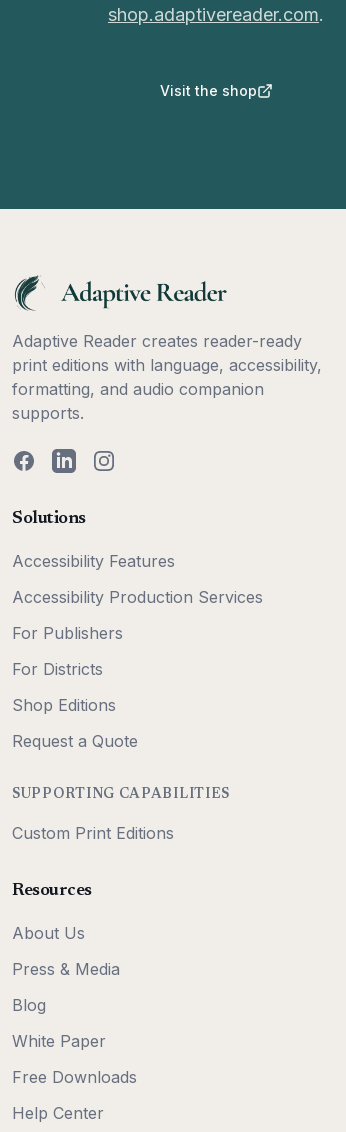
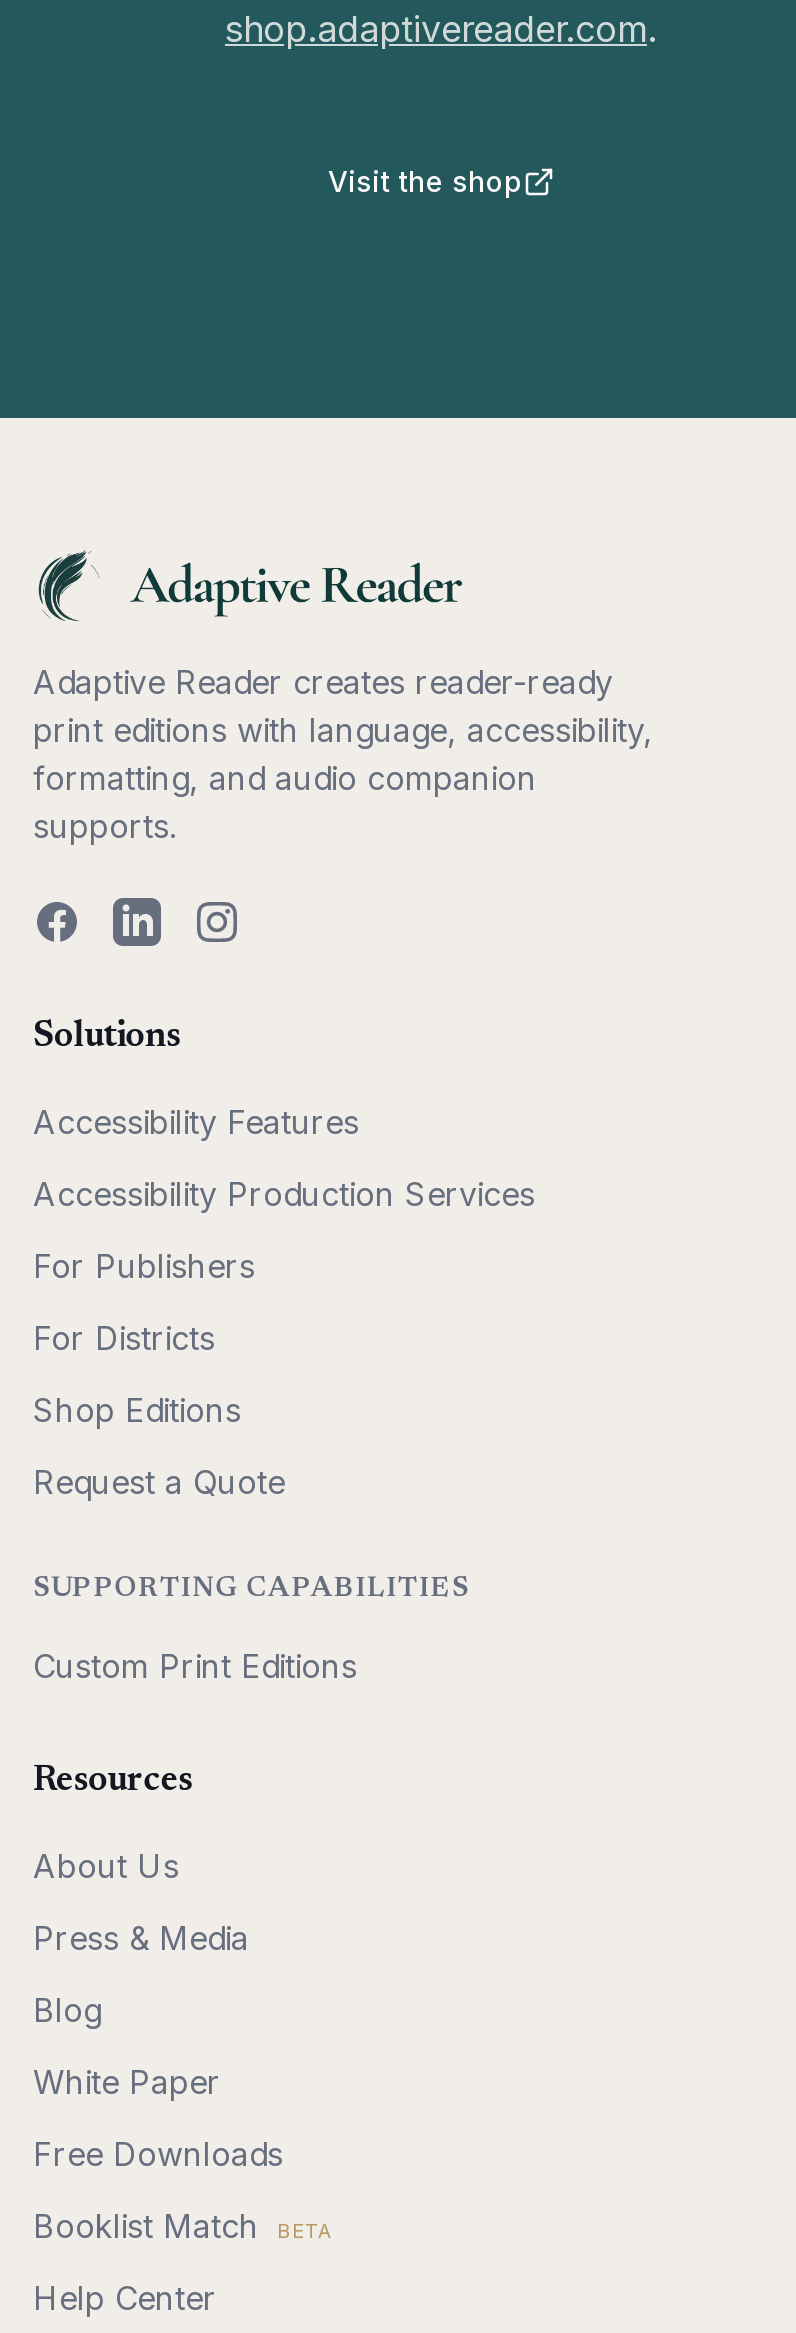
none -> [33,2206,333,2246] Booklist Match BETA

